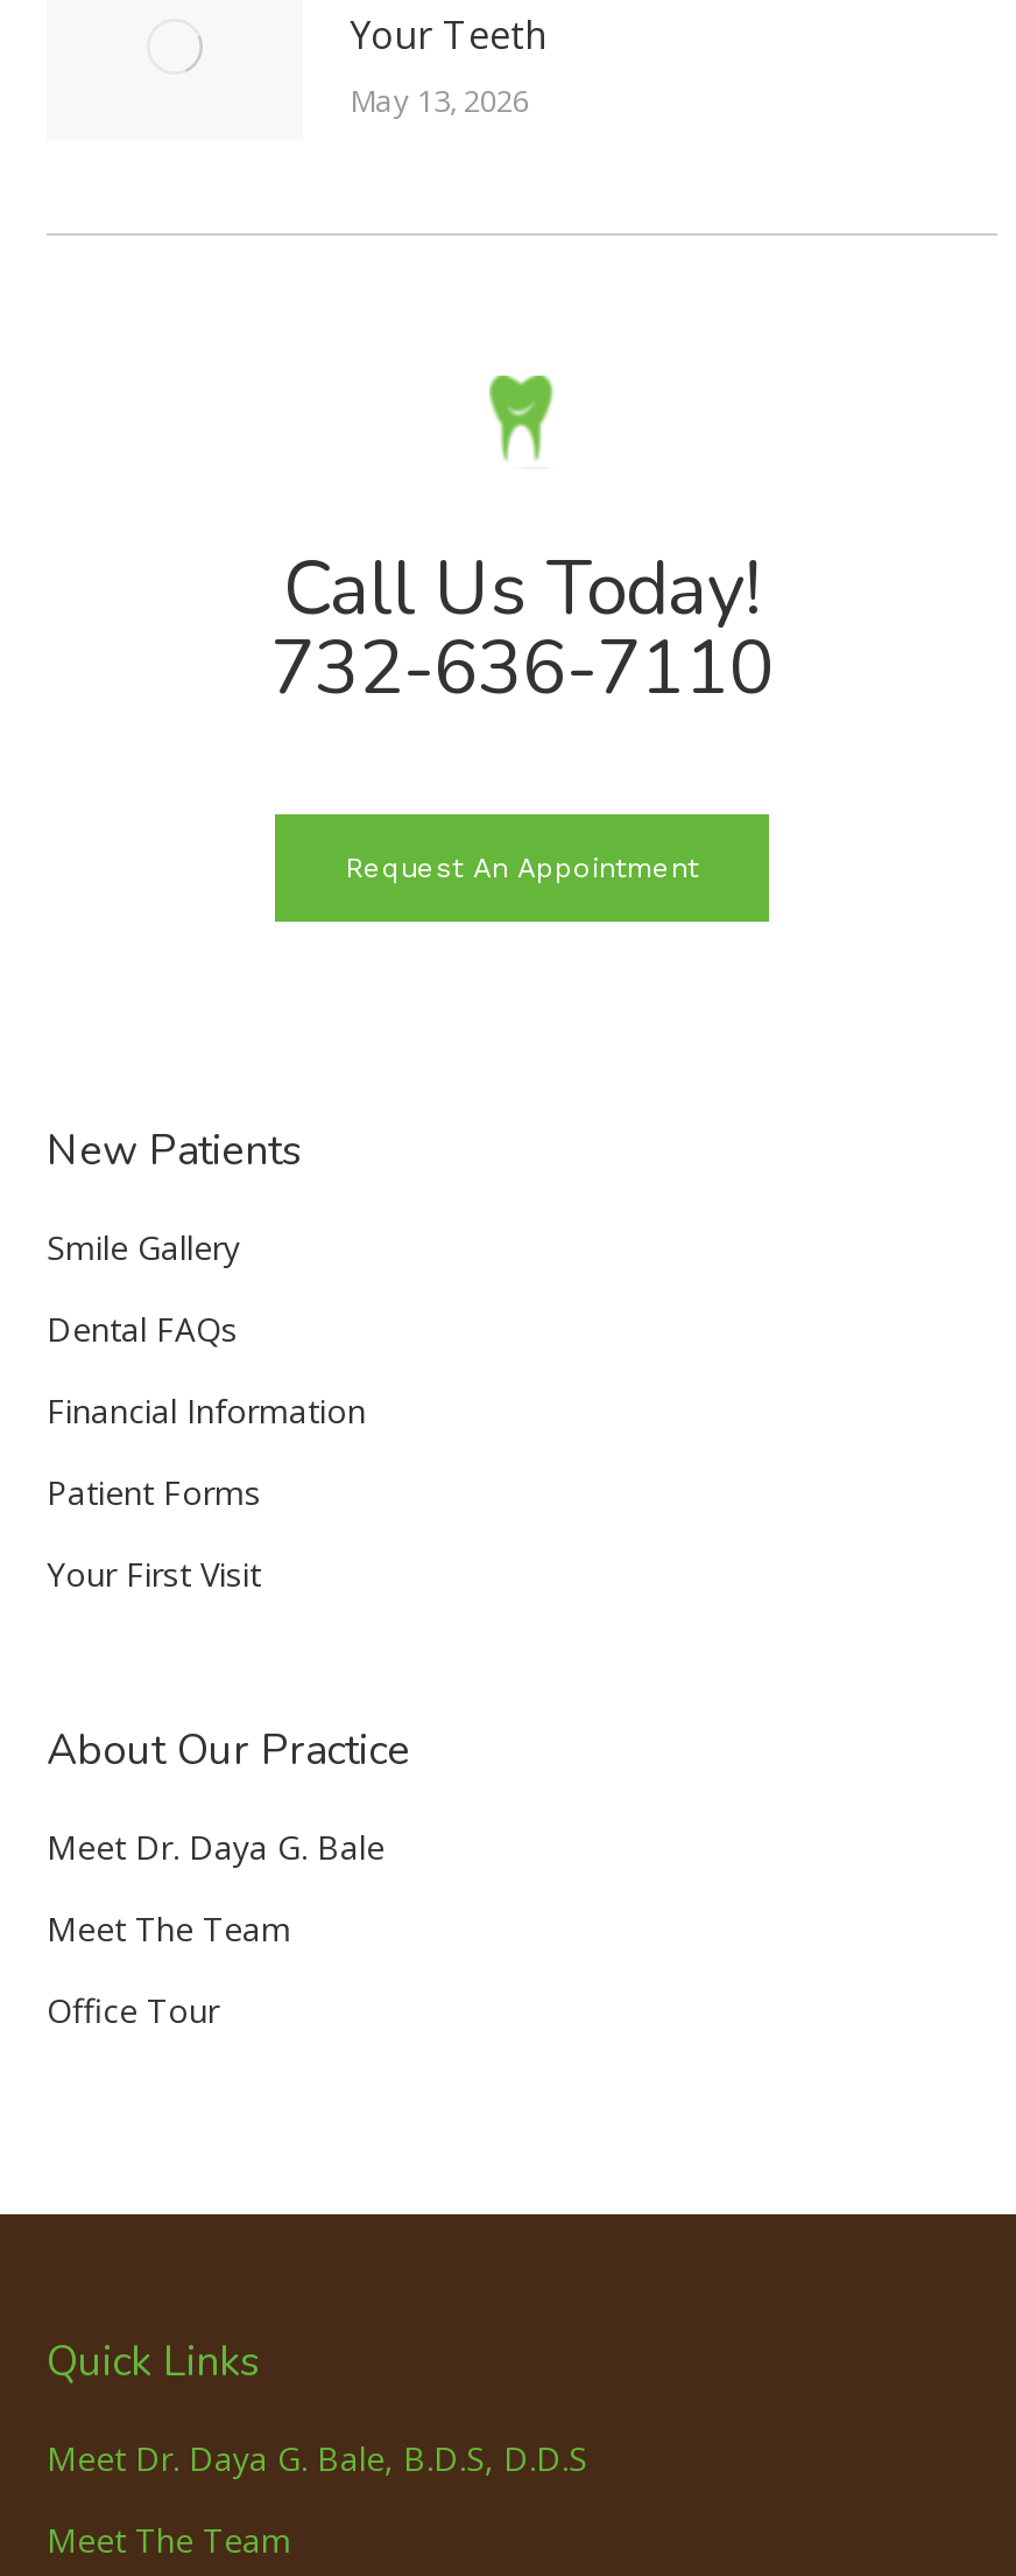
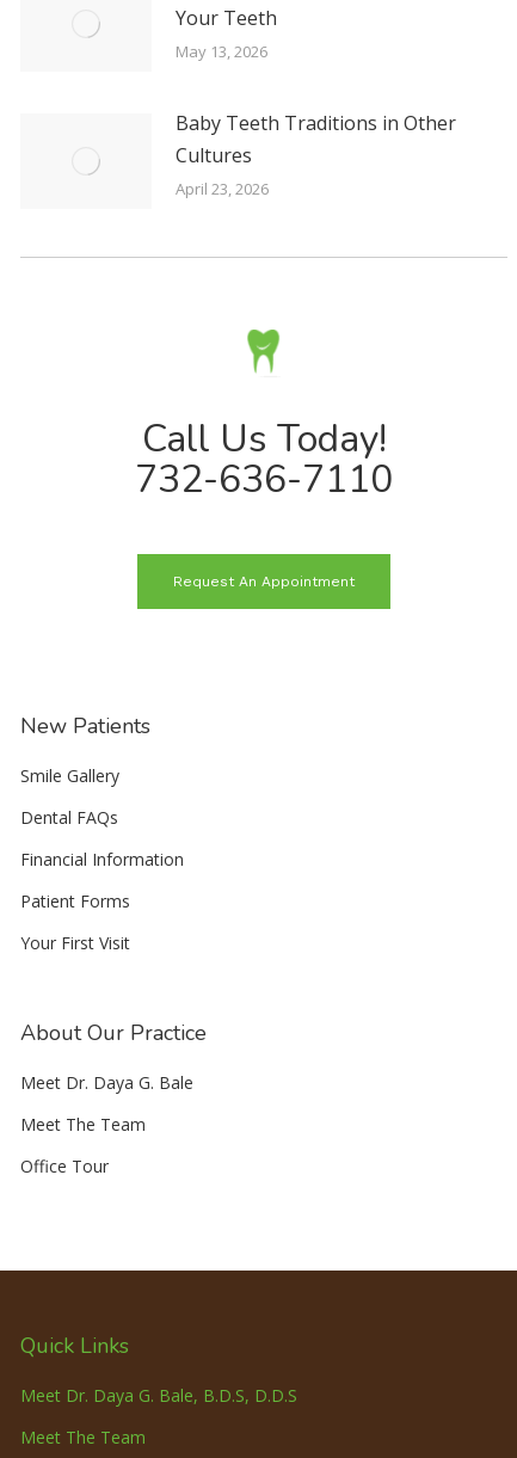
none -> [176,109,456,199] Baby Teeth Traditions in Other | Cultures | April 23, 2026

